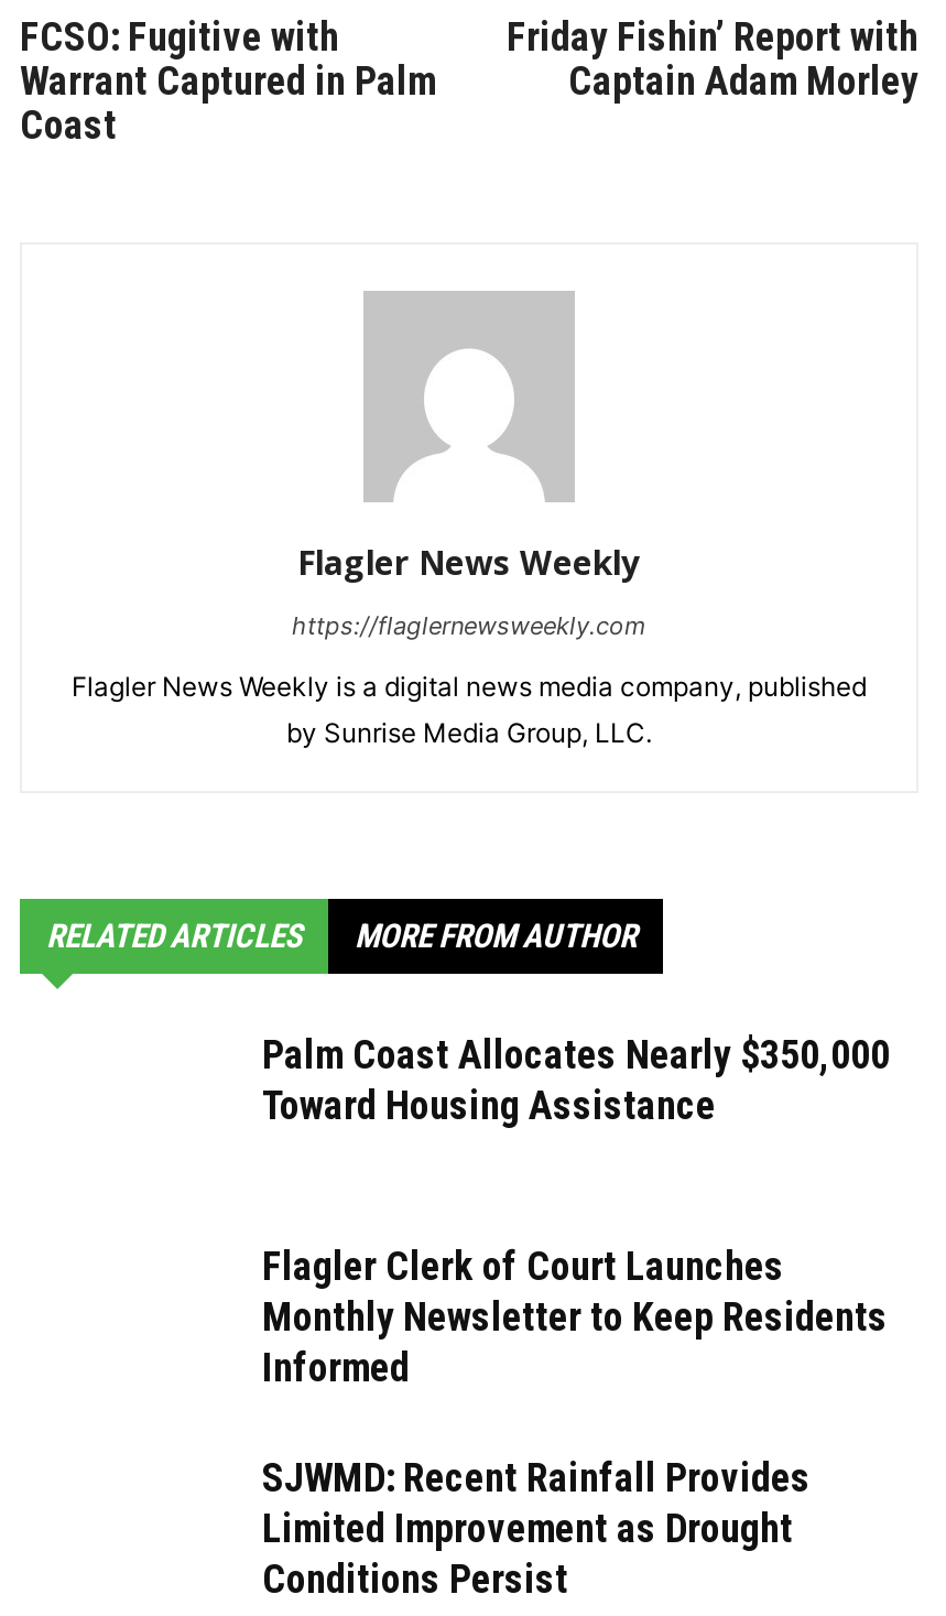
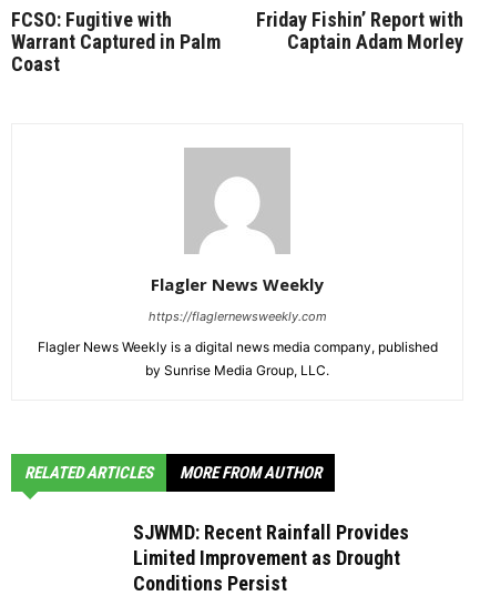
[262,1032,890,1391] Palm Coast Allocates Nearly $350,000 | Toward Housing Assistance | Flagler Clerk of Court Launches | Monthly Newsletter to Keep Residents | Informed -> none

